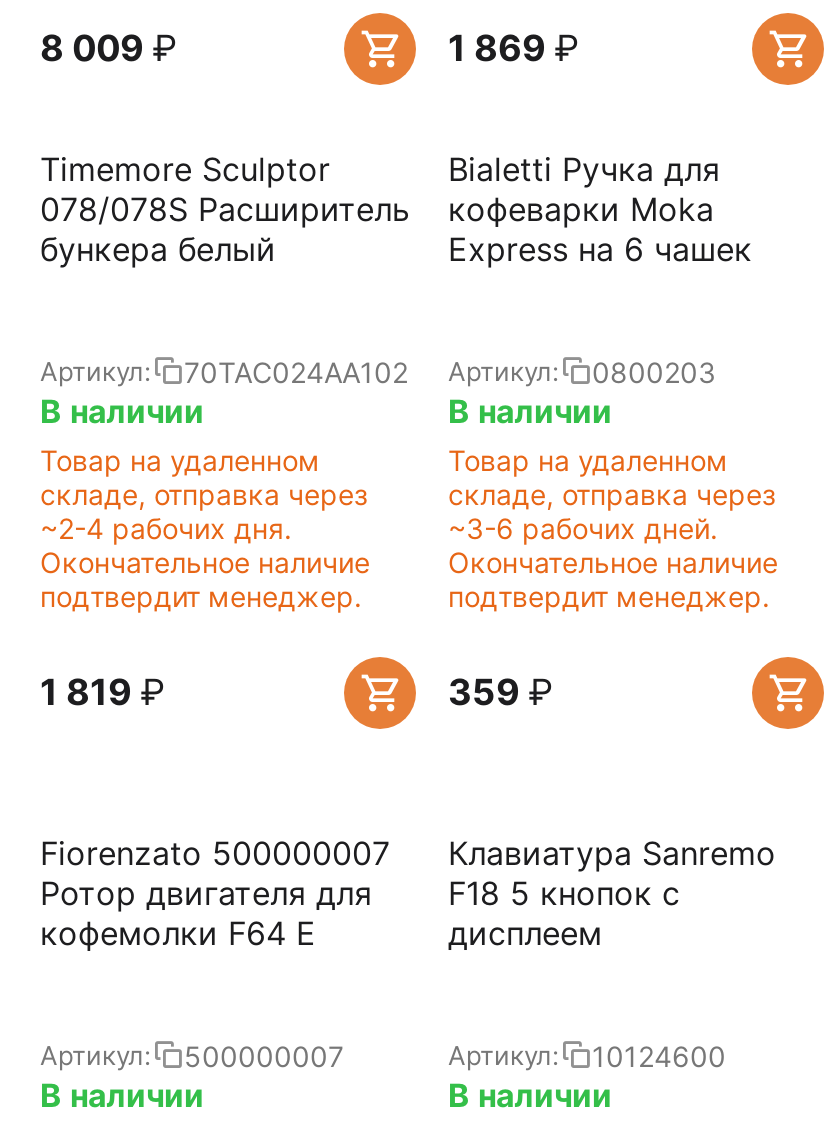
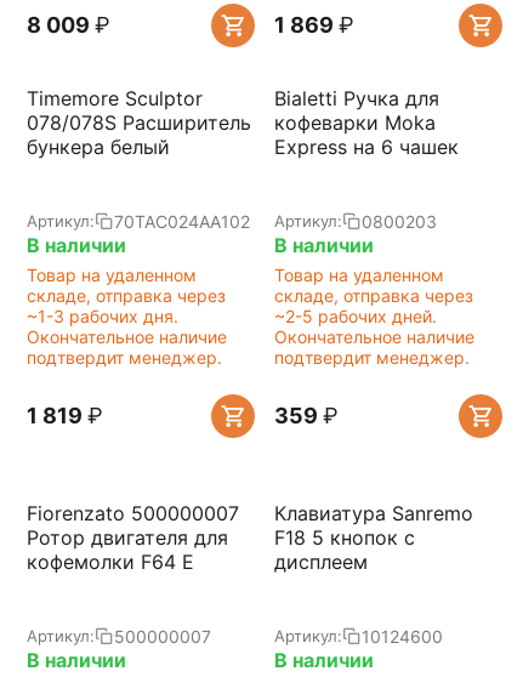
[40,511,292,545] ~2-4 рабочих дня. -> [27,306,178,326] ~1-3 рабочих дня.
[448,511,718,545] ~3-6 рабочих дней. -> [274,306,437,326] ~2-5 рабочих дней.

